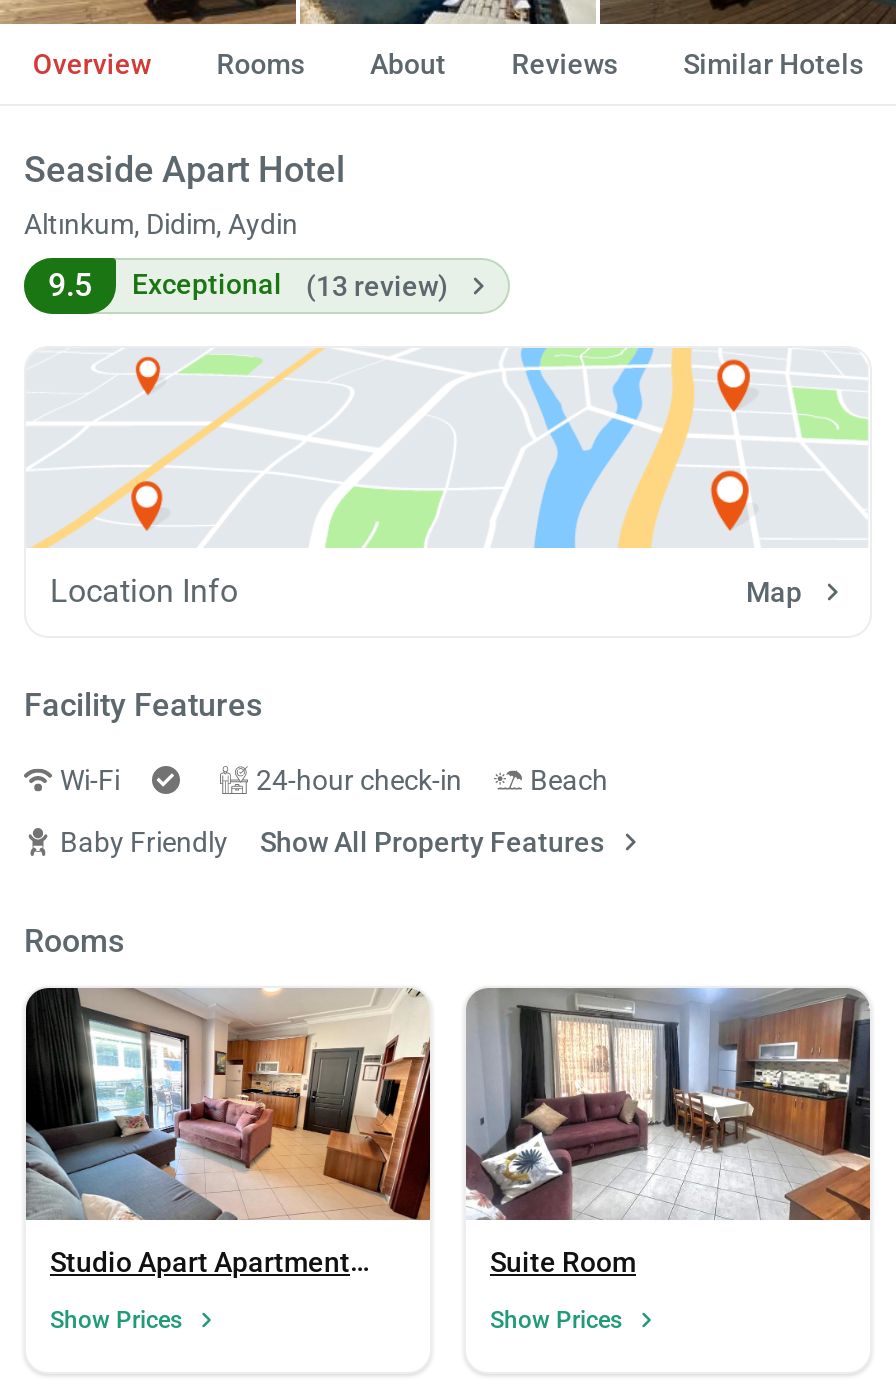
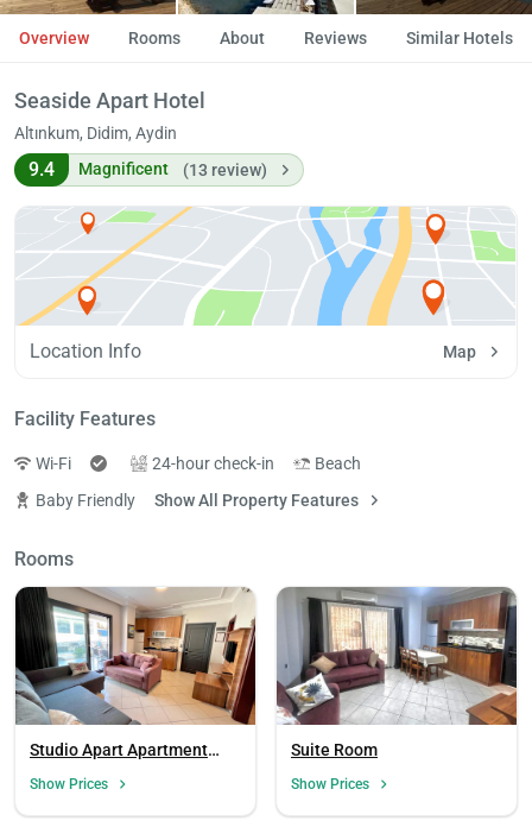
[48,265,282,303] 9.5 | Exceptional -> [28,158,169,180] 9.4 | Magnificent

